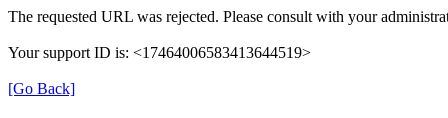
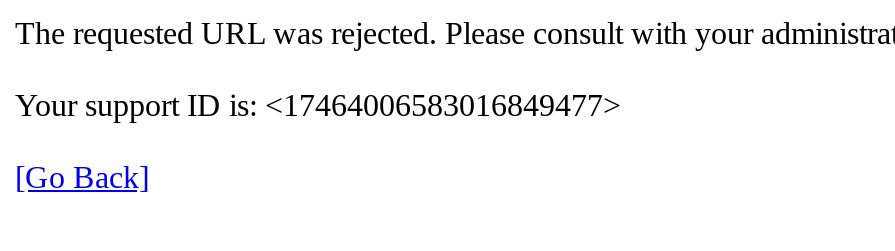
[8,44,311,61] Your support ID is: <17464006583413644519> -> [15,88,621,122] Your support ID is: <17464006583016849477>

